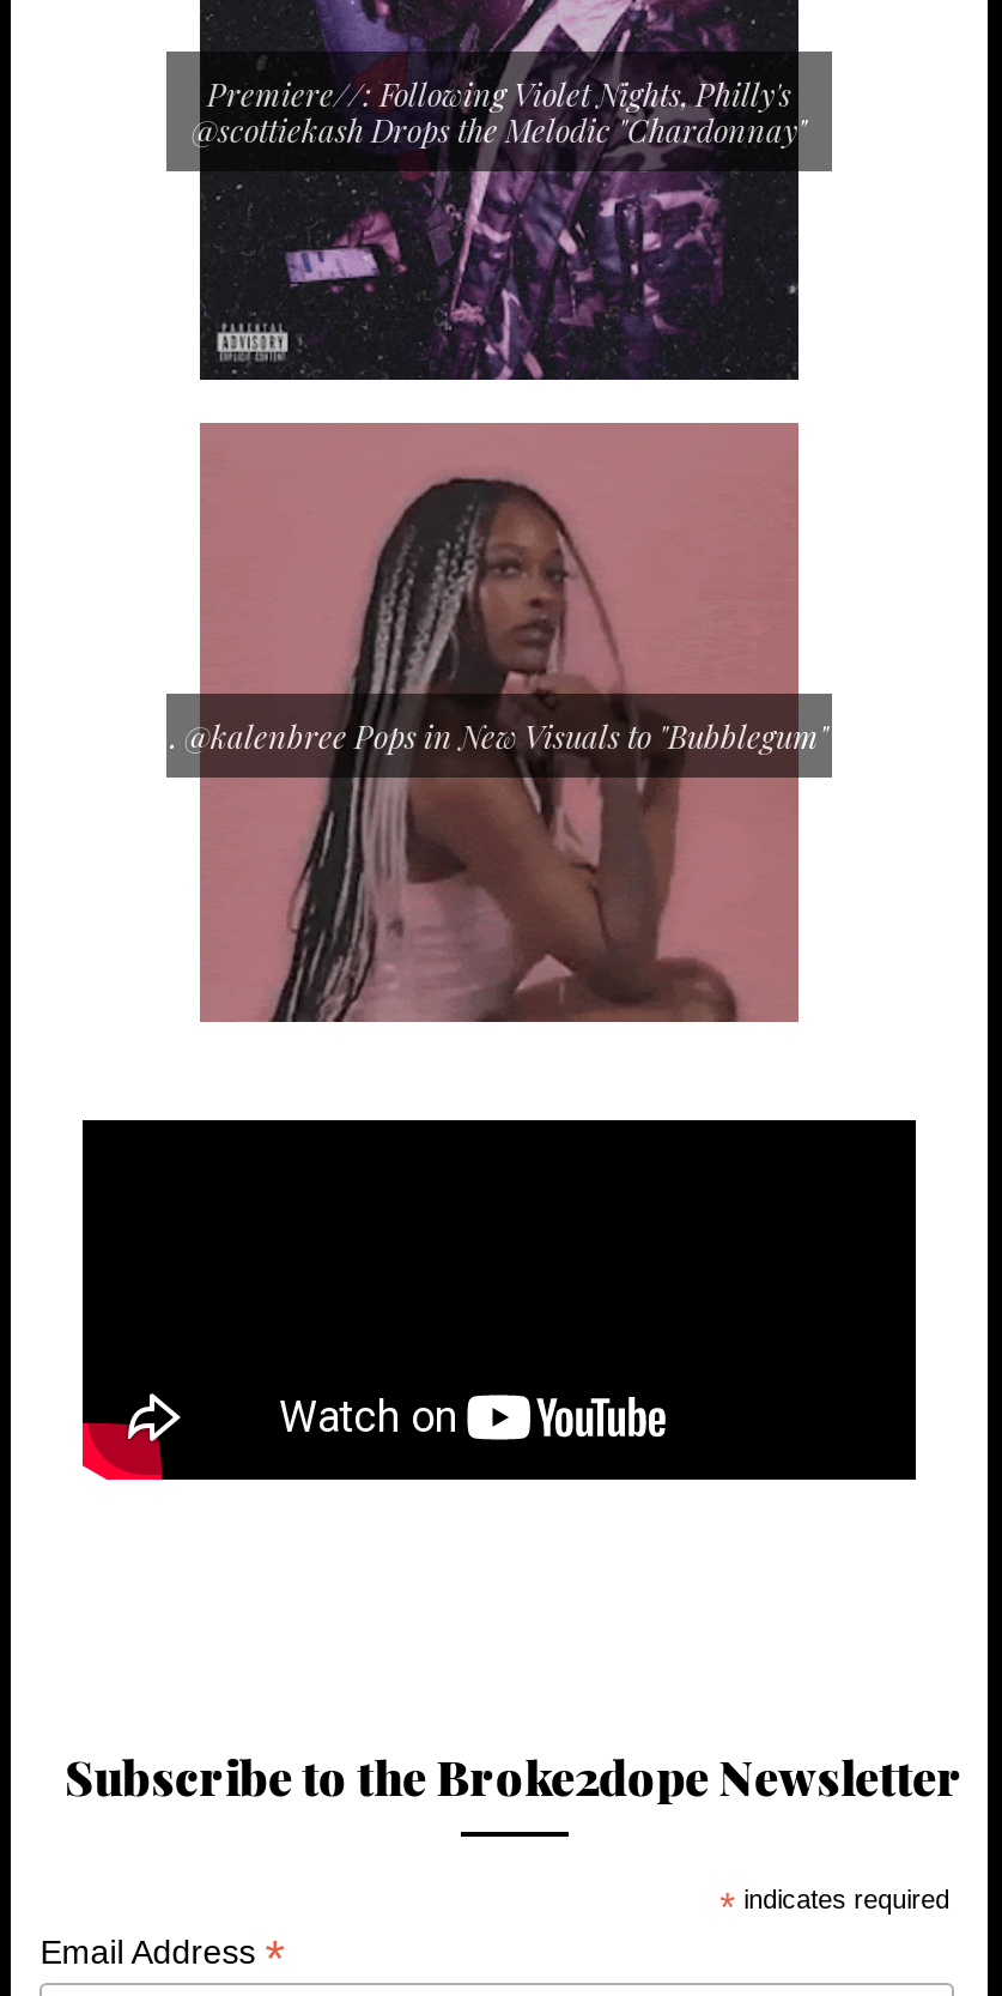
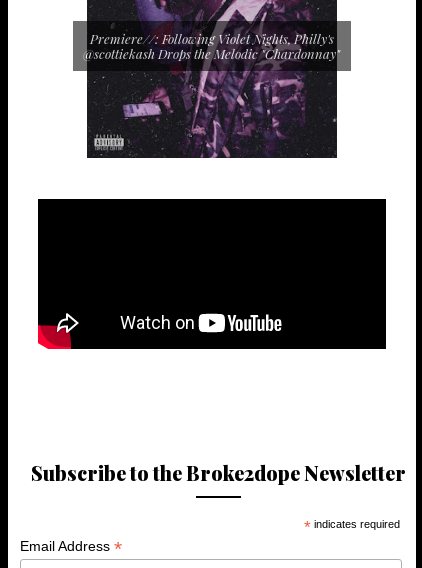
[170,422,828,756] [image] | . @kalenbree Pops in New Visuals to "Bubblegum" -> none
[166,774,832,1026] [image] -> none

